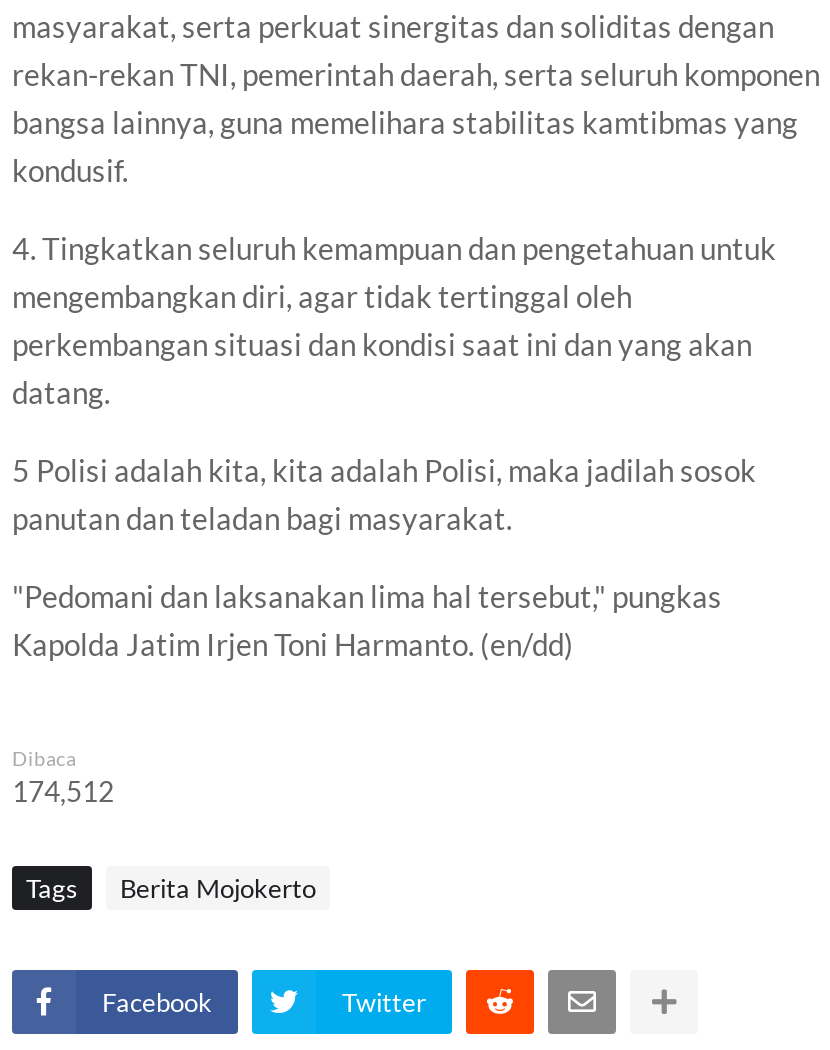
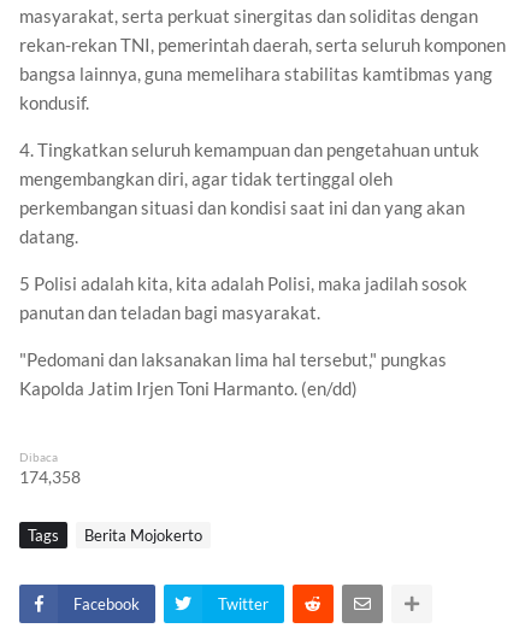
[12,774,114,808] 174,512 -> [19,466,81,487] 174,358

